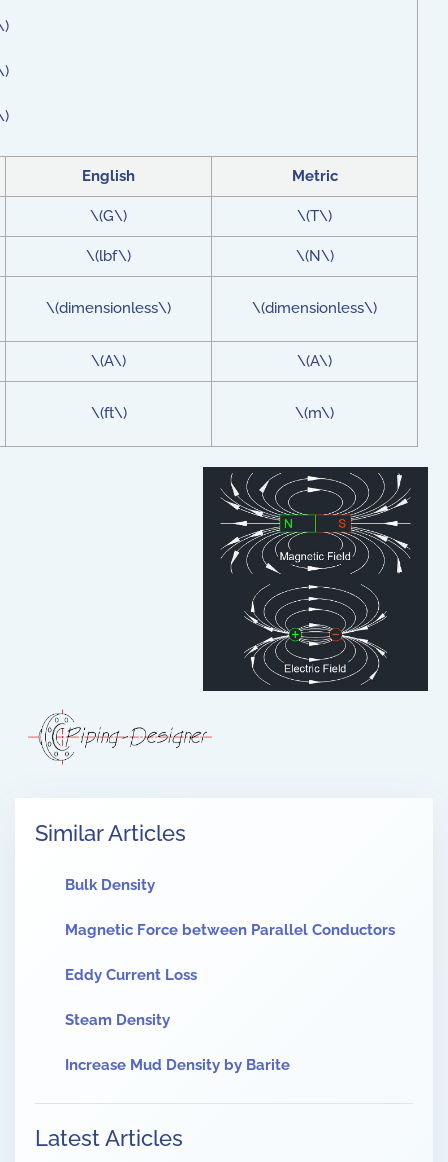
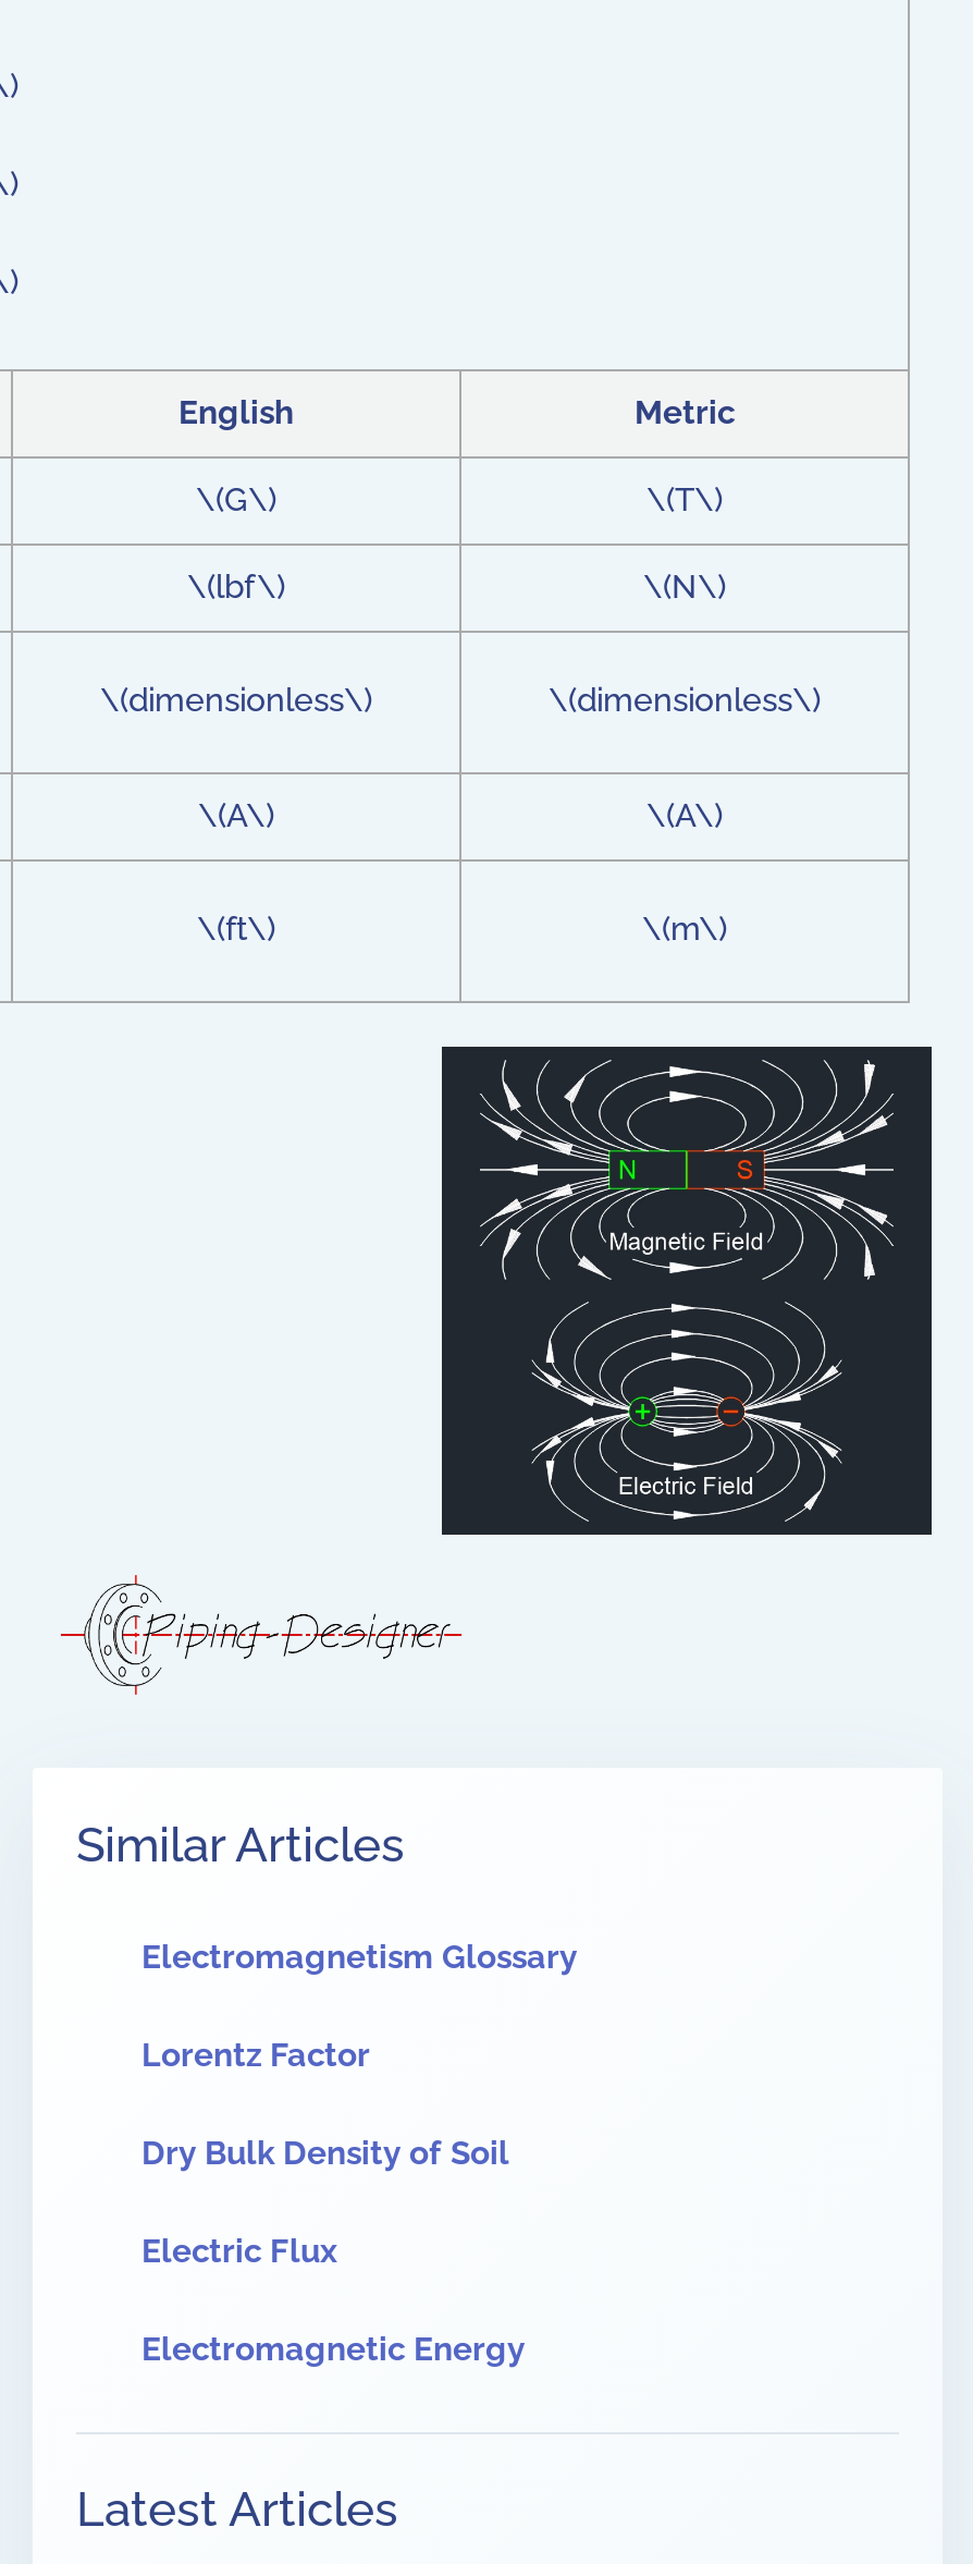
[65,876,155,894] Bulk Density -> [141,1937,577,1976] Electromagnetism Glossary
[65,921,395,939] Magnetic Force between Parallel Conductors -> [141,2035,370,2074] Lorentz Factor
[65,966,197,984] Eddy Current Loss -> [141,2133,509,2172] Dry Bulk Density of Soil
[65,1011,170,1029] Steam Density -> [141,2231,337,2270] Electric Flux
[65,1056,290,1074] Increase Mud Density by Barite -> [141,2329,525,2368] Electromagnetic Energy

